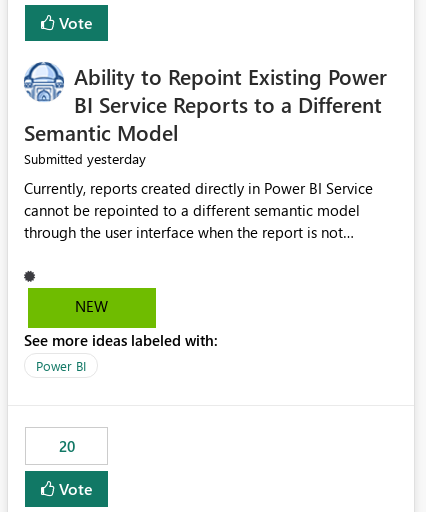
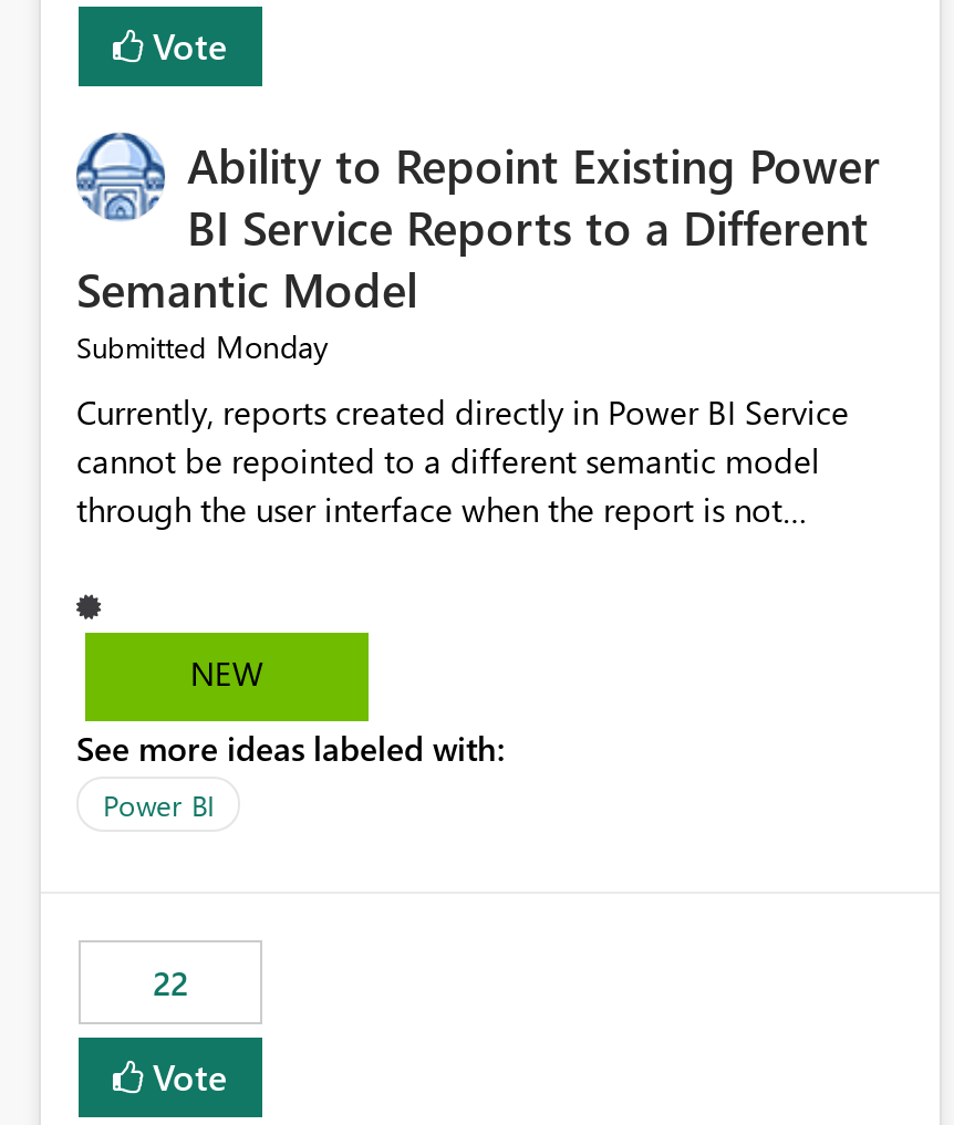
[24,149,146,168] Submitted yesterday -> [76,326,329,368] Submitted Monday
[58,436,74,456] 20 -> [153,961,188,1005] 22

